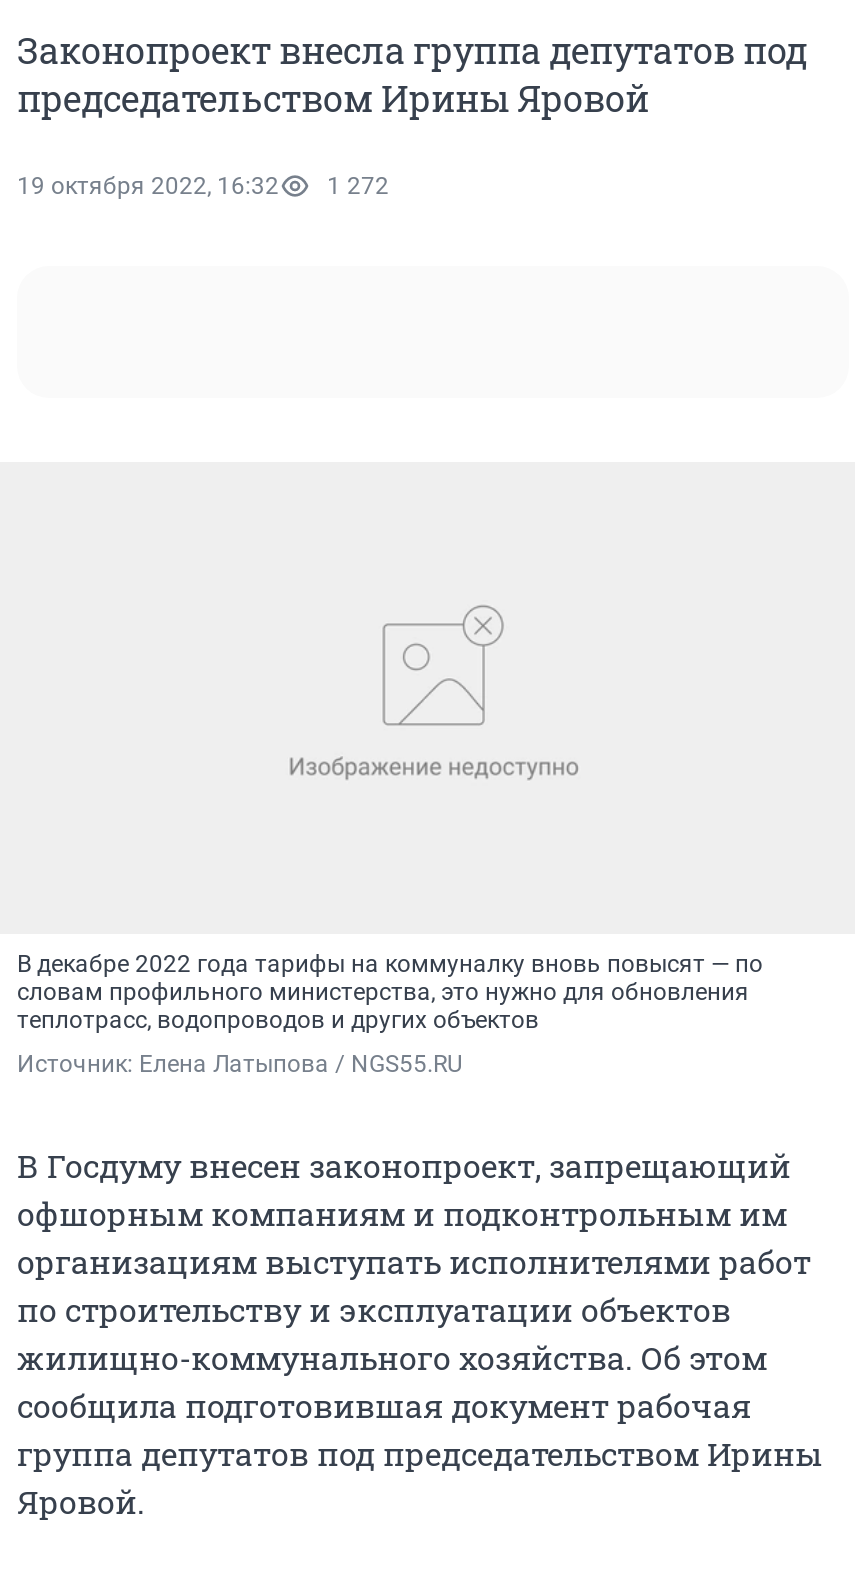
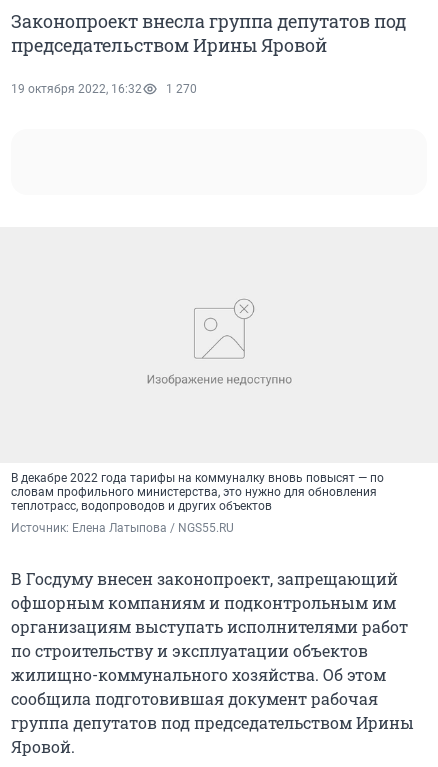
[17,172,389,200] 19 октября 2022, 16:32 1 272 -> [11,82,197,96] 19 октября 2022, 16:32 1 270

